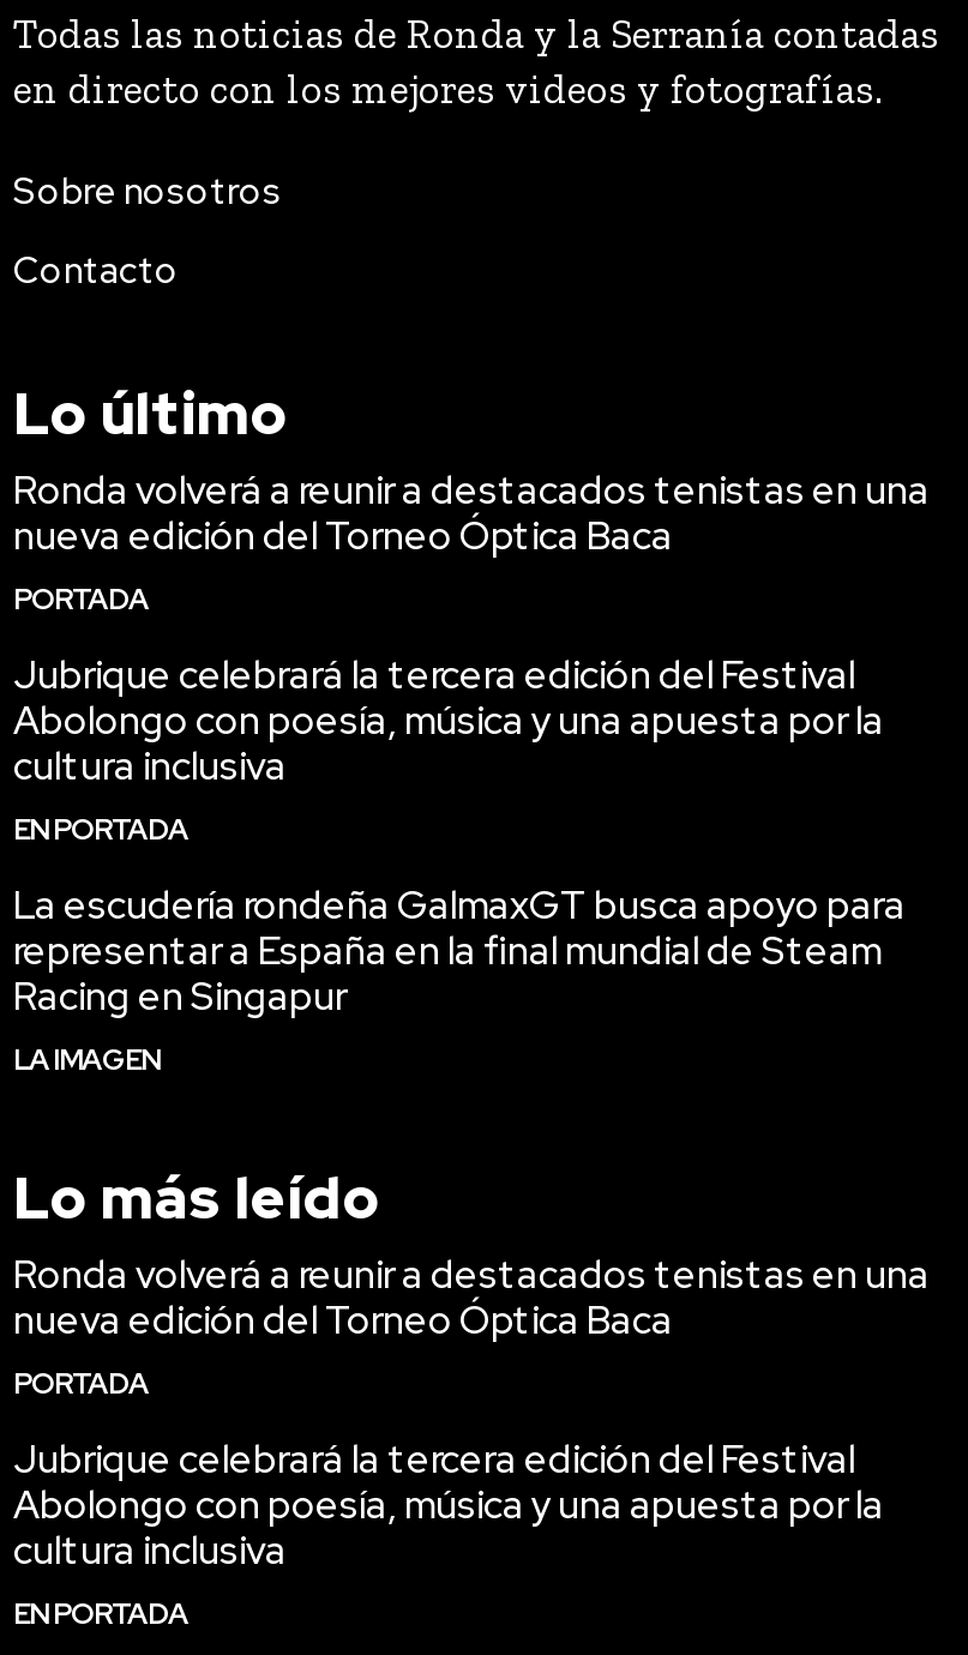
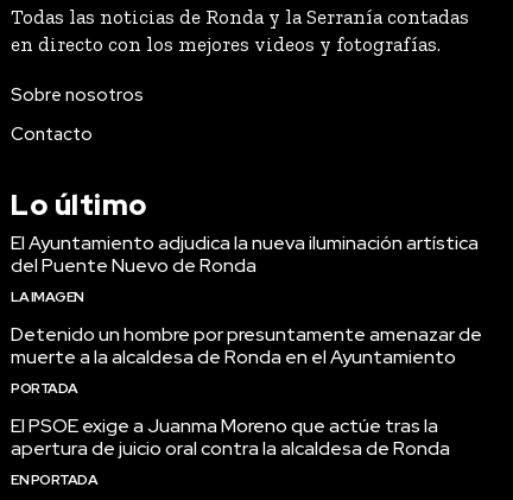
[13,465,930,1022] Ronda volverá a reunir a destacados tenistas en una | nueva edición del Torneo Óptica Baca | PORTADA | Jubrique celebrará la tercera edición del Festival | Abolongo con poesía, música y una apuesta por la | cultura inclusiva | EN PORTADA | La escudería rondeña GalmaxGT busca apoyo para | representar a España en la final mundial de Steam | Racing en Singapur -> [11,230,479,278] El Ayuntamiento adjudica la nueva iluminación artística | del Puente Nuevo de Ronda
[13,1161,930,1346] Lo más leído | Ronda volverá a reunir a destacados tenistas en una | nueva edición del Torneo Óptica Baca -> [11,322,482,369] Detenido un hombre por presuntamente amenazar de | muerte a la alcaldesa de Ronda en el Ayuntamiento
[13,1434,884,1576] Jubrique celebrará la tercera edición del Festival | Abolongo con poesía, música y una apuesta por la | cultura inclusiva -> [11,413,450,461] El PSOE exige a Juanma Moreno que actúe tras la | apertura de juicio oral contra la alcaldesa de Ronda

